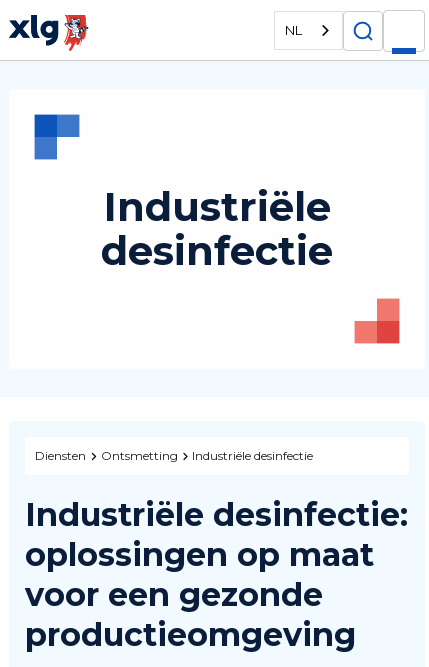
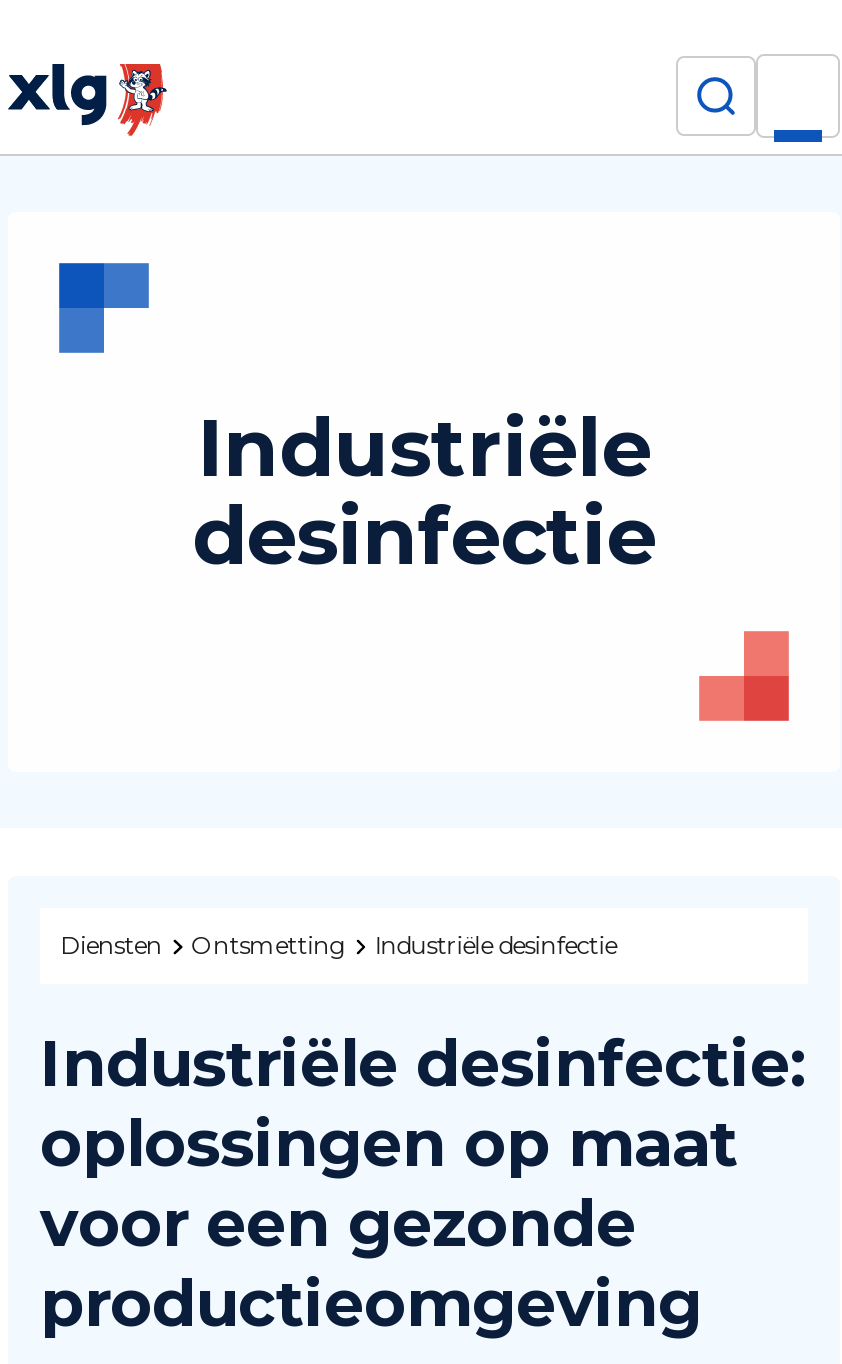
[285,22,302,38] NL -> none

